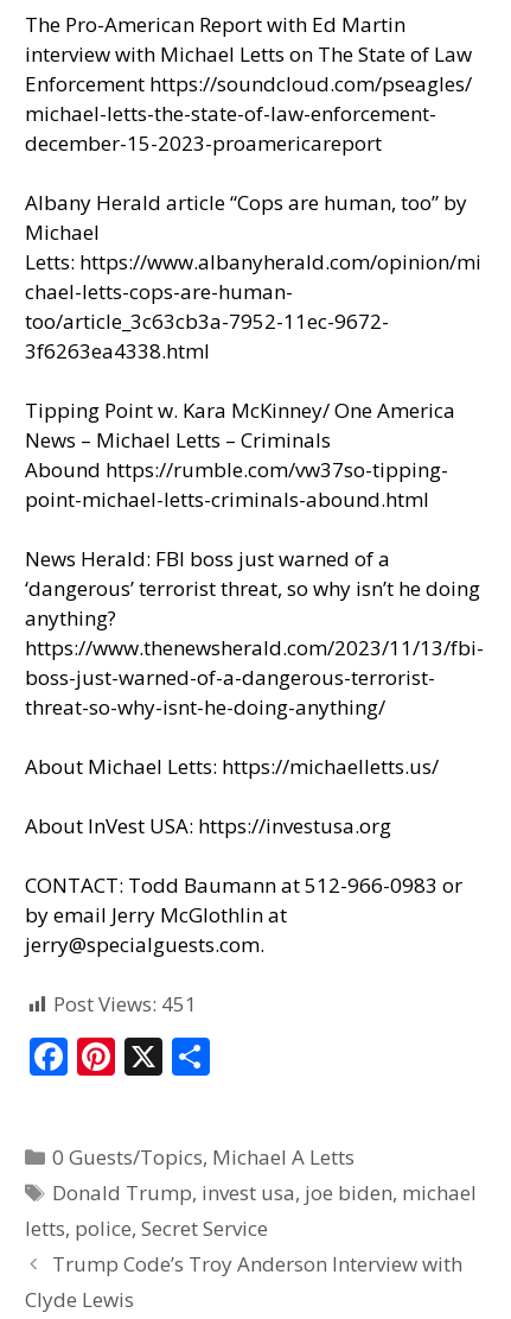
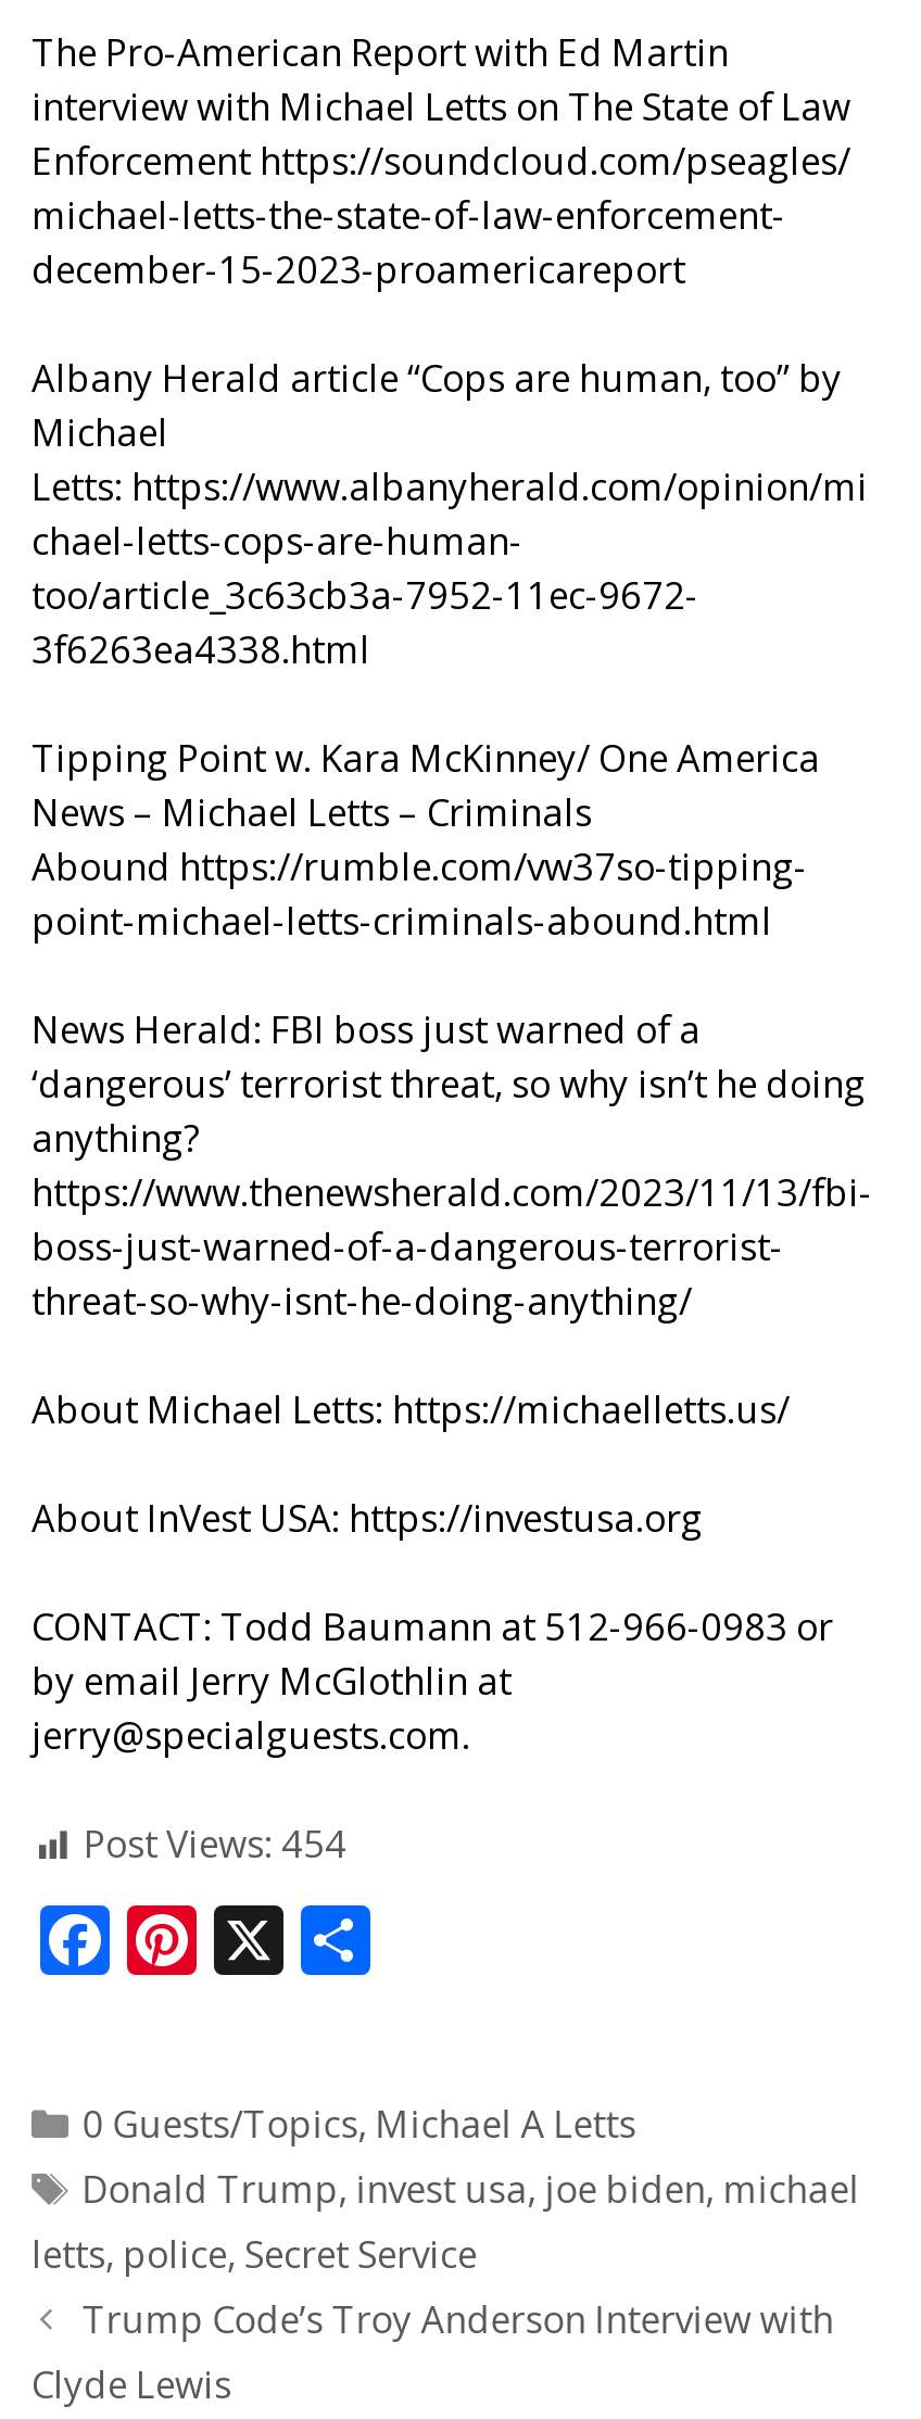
[53,990,197,1017] Post Views: 451 -> [84,1819,346,1869] Post Views: 454

